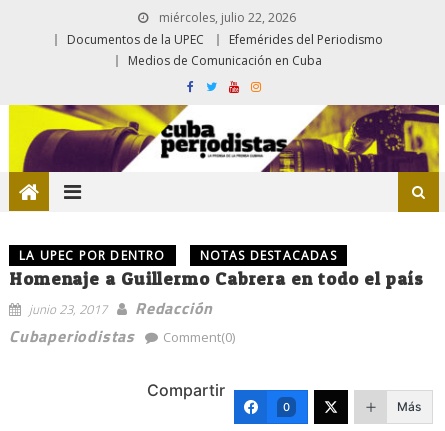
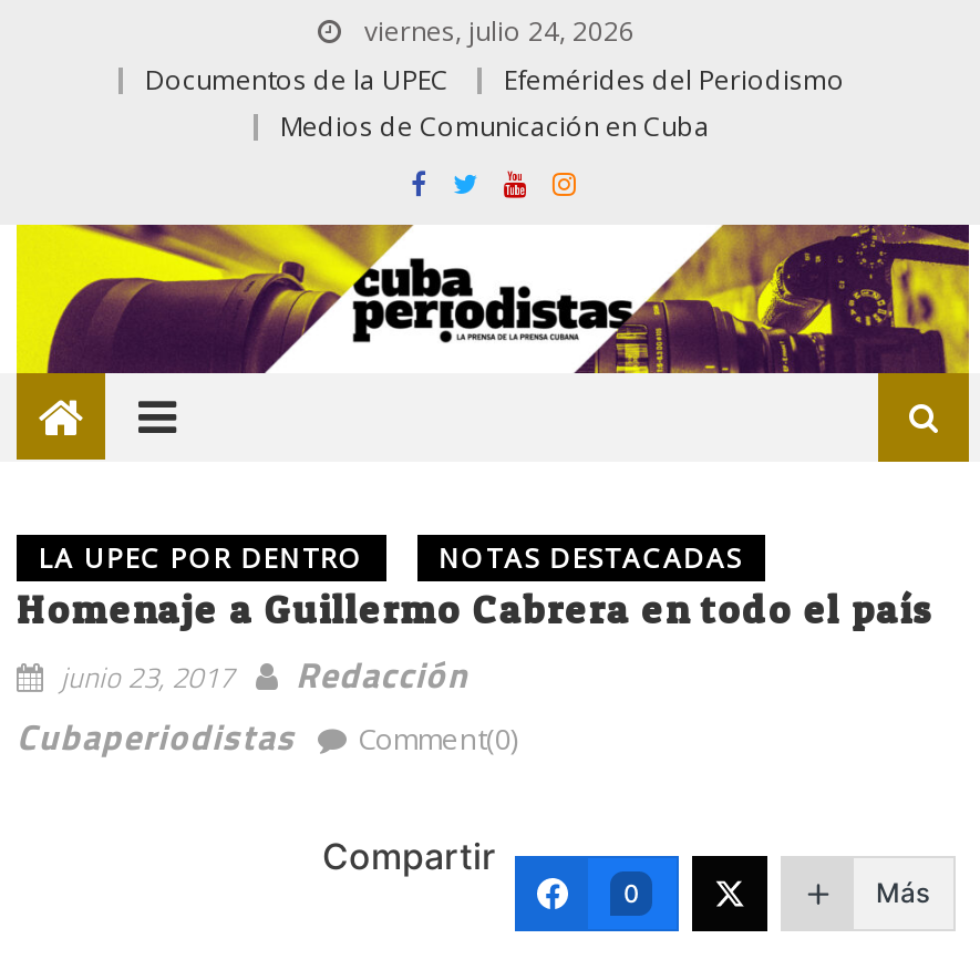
[155,9,295,26] miércoles, julio 22, 2026 -> [358,12,635,50] viernes, julio 24, 2026

